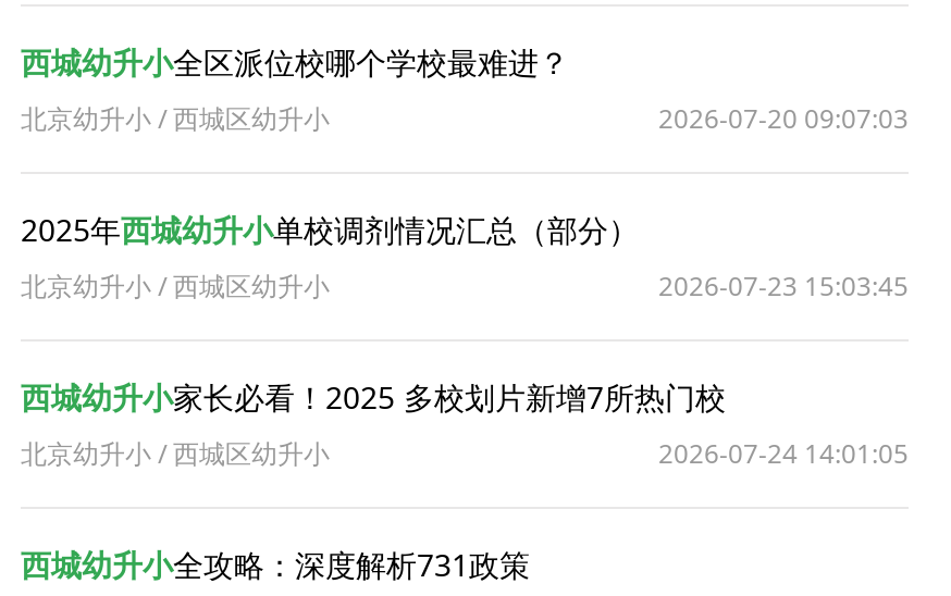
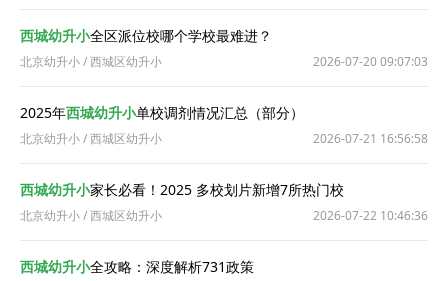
[658,268,909,305] 2026-07-23 15:03:45 -> [313,130,428,147] 2026-07-21 16:56:58
[658,435,909,472] 2026-07-24 14:01:05 -> [313,207,428,224] 2026-07-22 10:46:36

